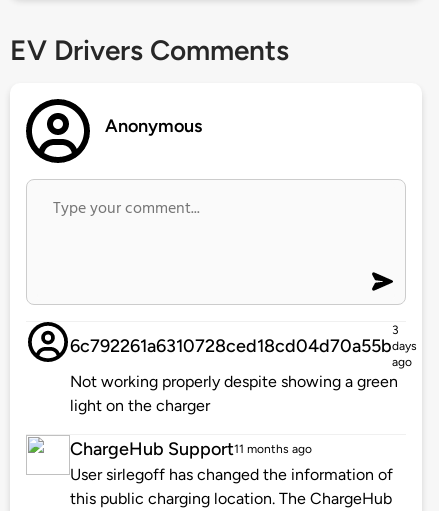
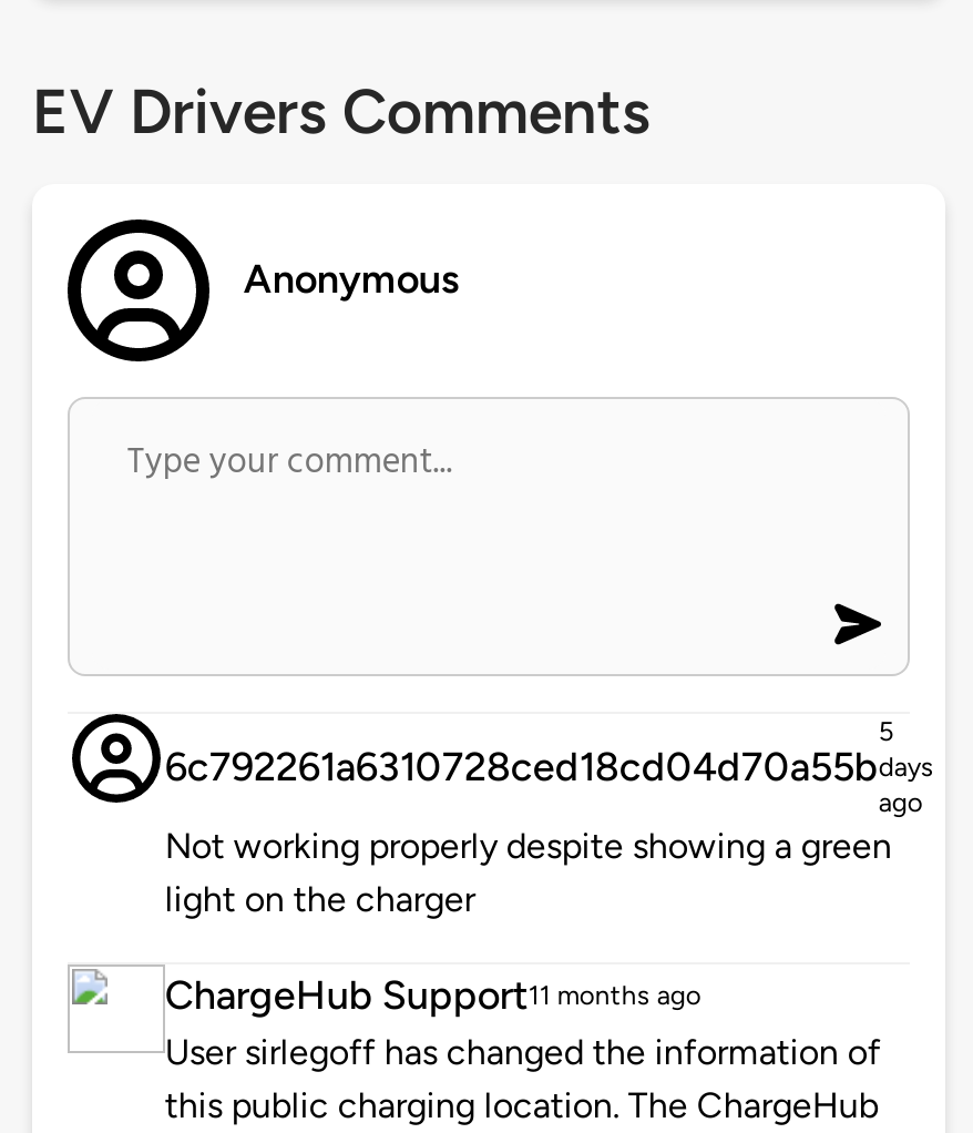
[392,323,399,337] 3 -> [879,717,894,748] 5

